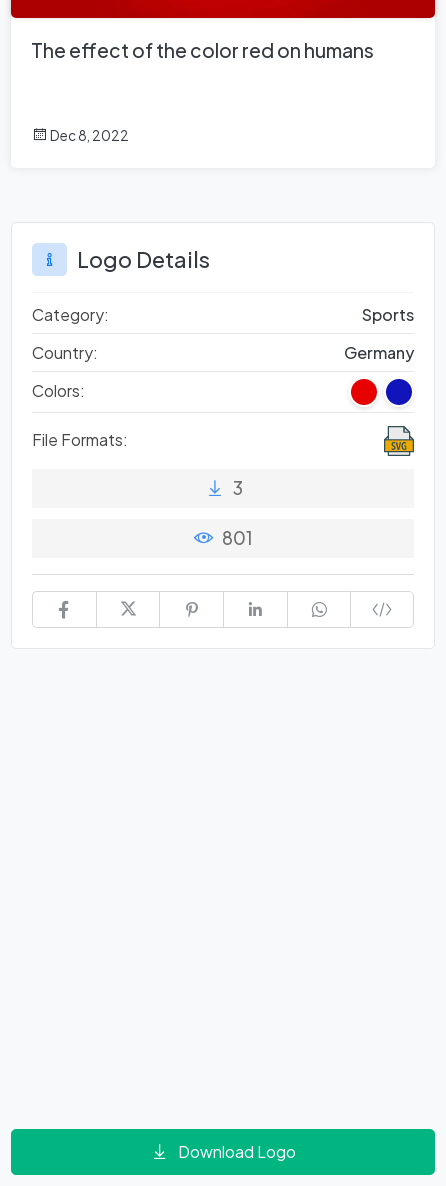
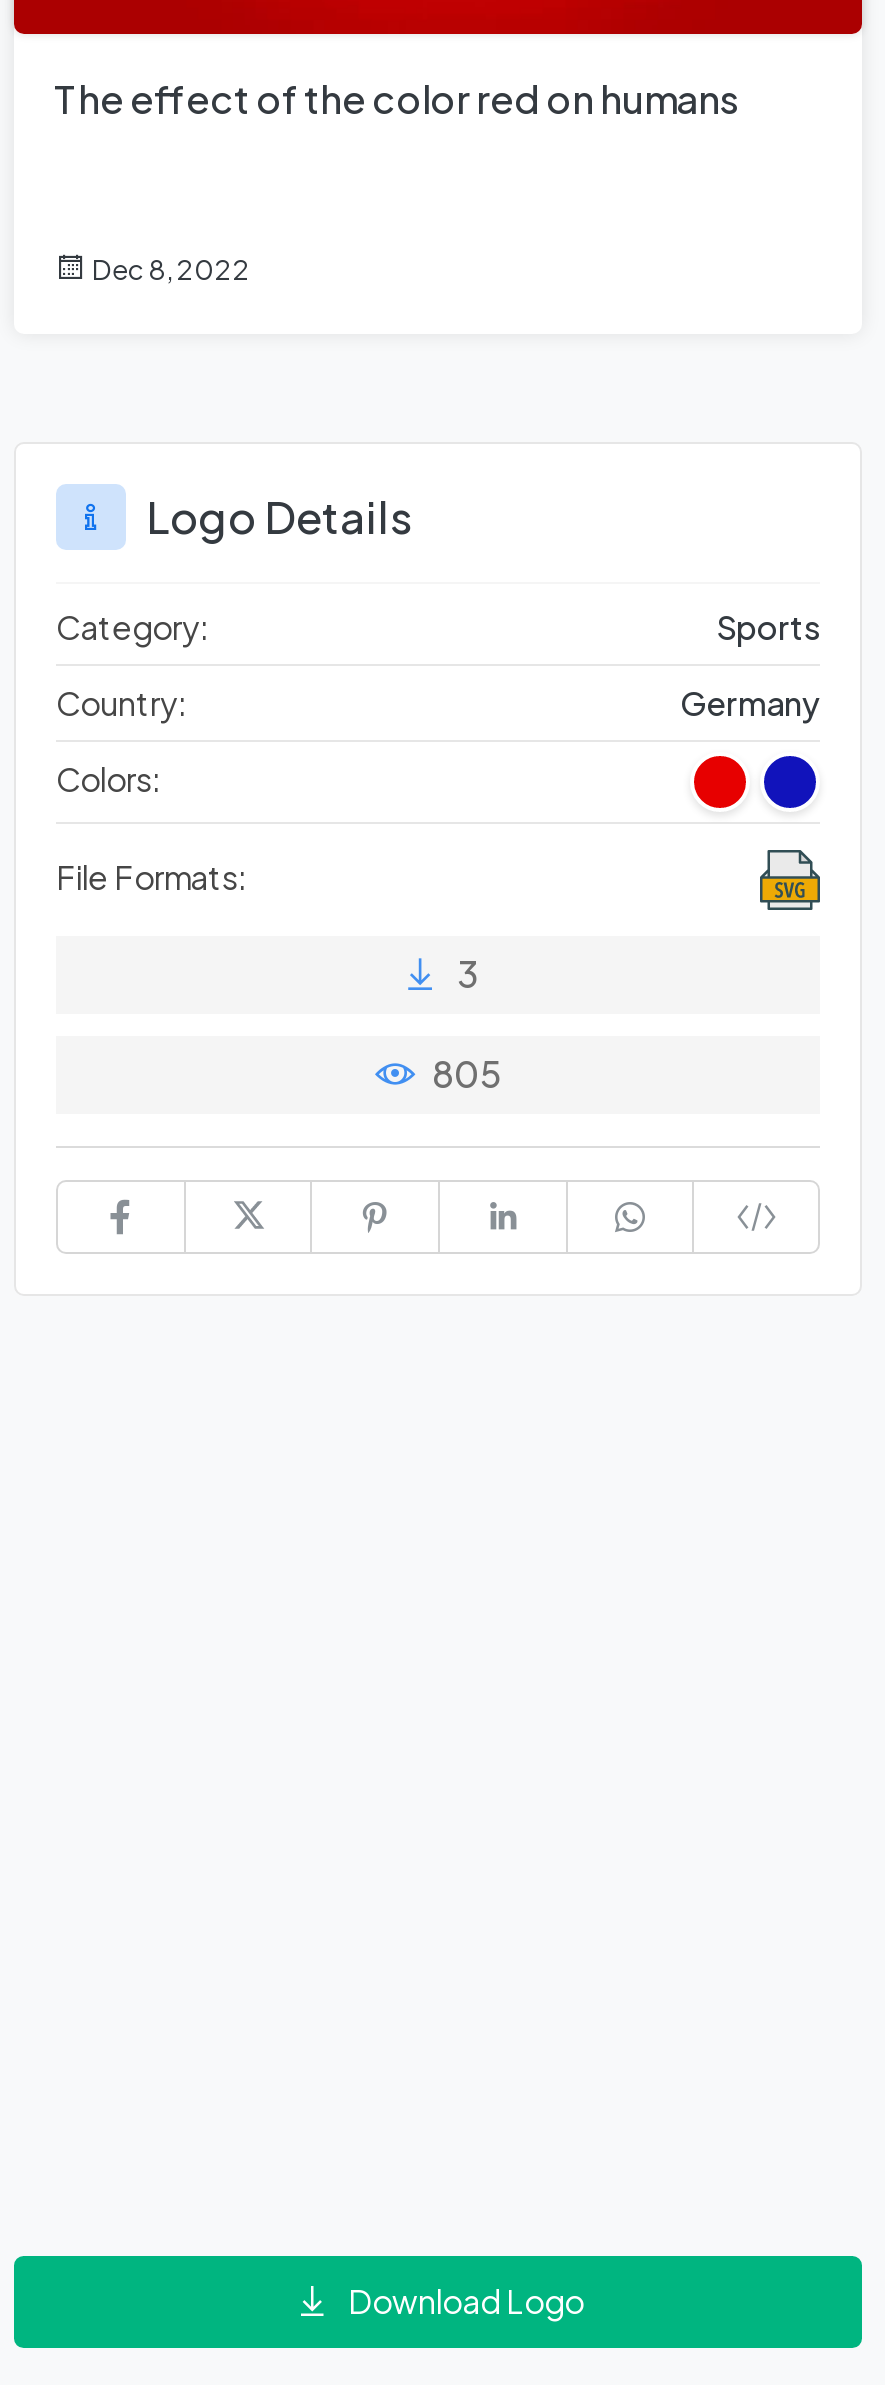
[222,527,253,549] 801 -> [432,1053,502,1097] 805

